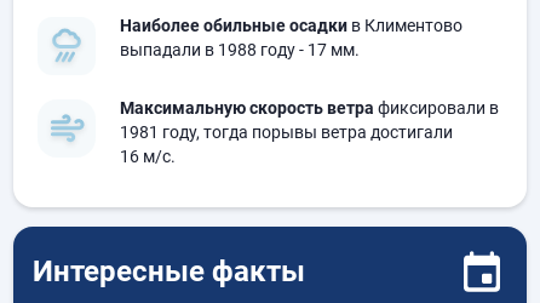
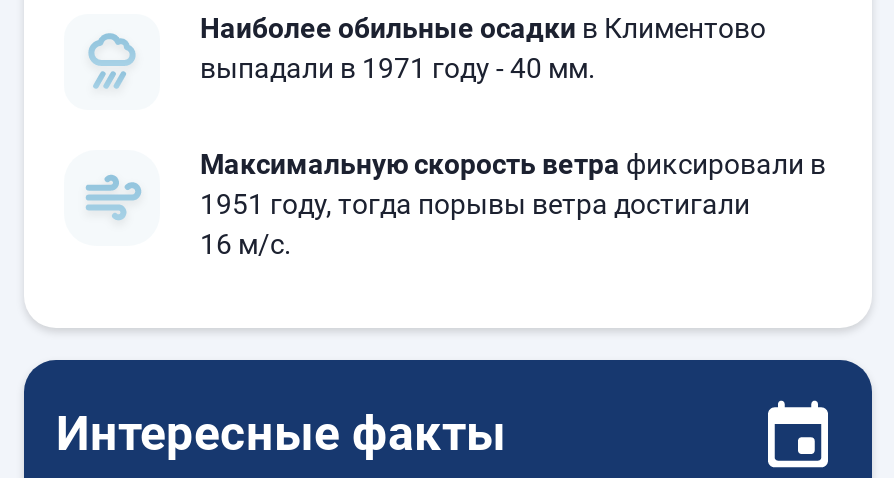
[120,40,360,59] выпадали в 1988 году - 17 мм. -> [200,52,596,84] выпадали в 1971 году - 40 мм.
[120,122,453,142] 1981 году, тогда порывы ветра достигали -> [200,188,750,220] 1951 году, тогда порывы ветра достигали

